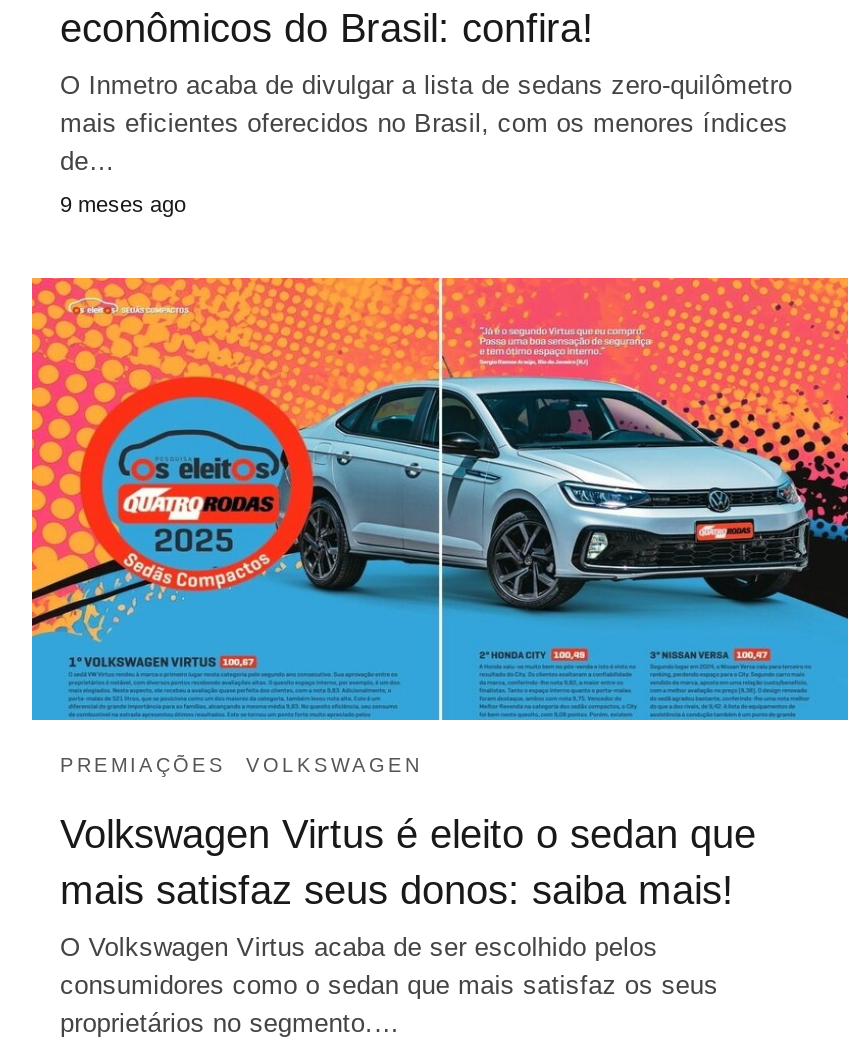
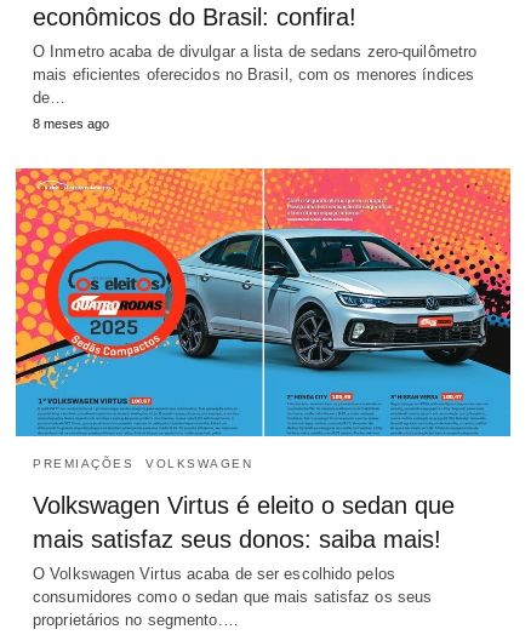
[60,192,186,216] 9 meses ago -> [33,116,109,131] 8 meses ago

